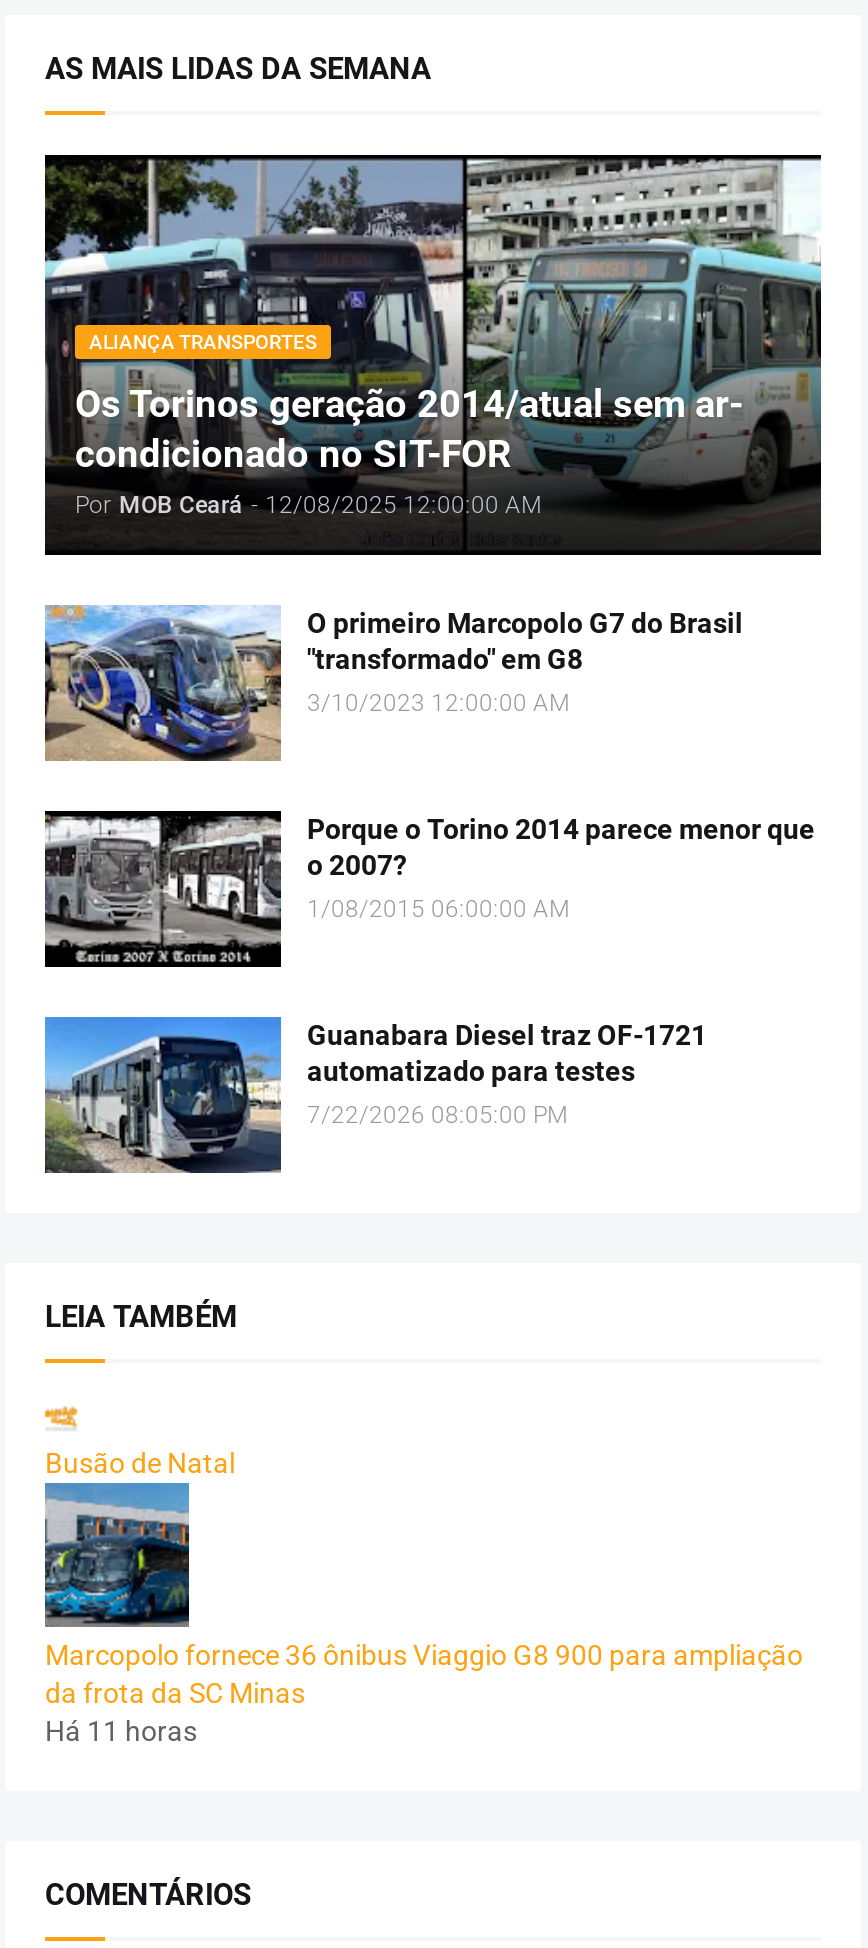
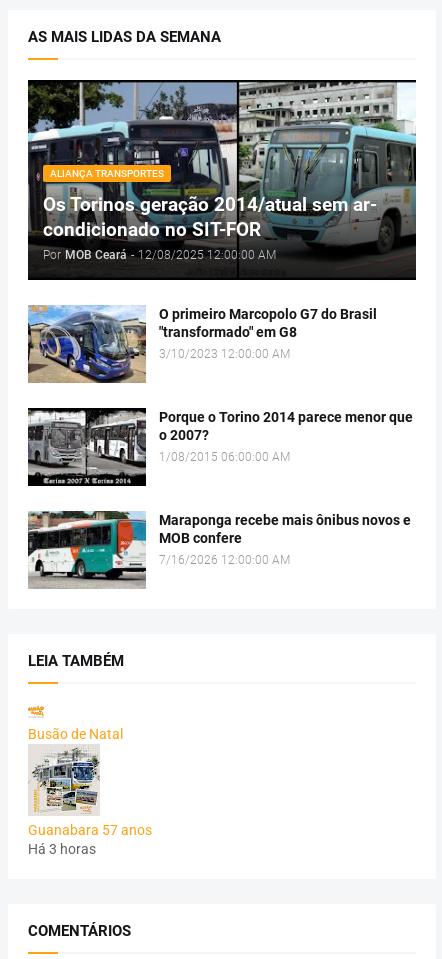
[43,1015,707,1173] [image] | Guanabara Diesel traz OF-1721 | automatizado para testes | 7/22/2026 08:05:00 PM -> [27,510,411,588] [image] | Maraponga recebe mais ônibus novos e | MOB confere | 7/16/2026 12:00:00 AM
[43,1483,803,1746] [image] | Marcopolo fornece 36 ônibus Viaggio G8 900 para ampliação | da frota da SC Minas | Há 11 horas -> [28,744,152,856] [image] | Guanabara 57 anos | Há 3 horas

